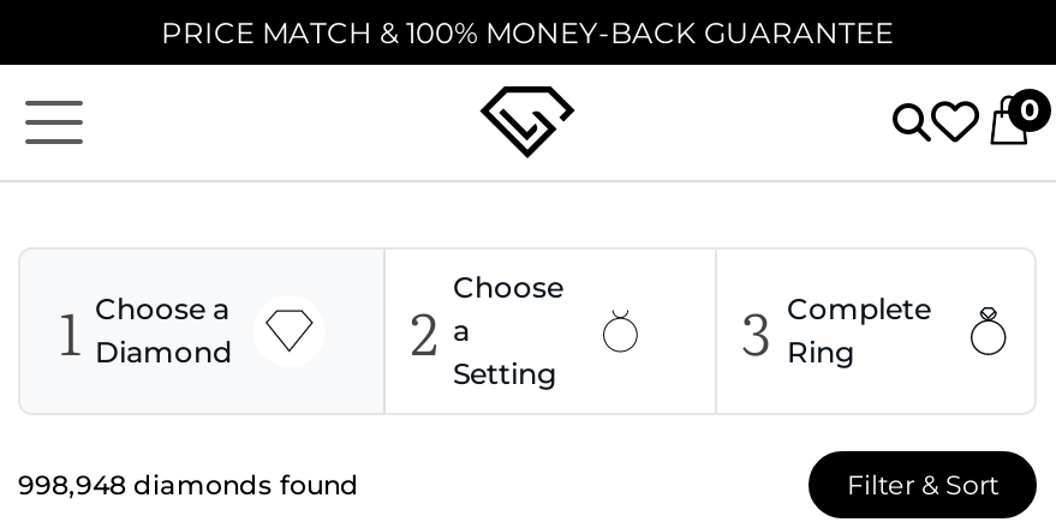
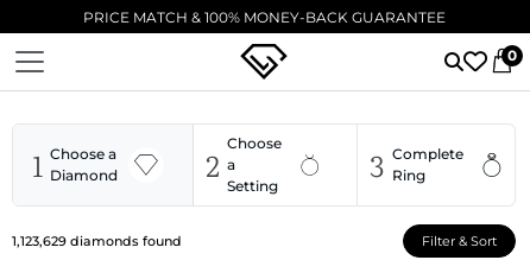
[18,467,359,500] 998,948 diamonds found -> [12,232,182,249] 1,123,629 diamonds found

